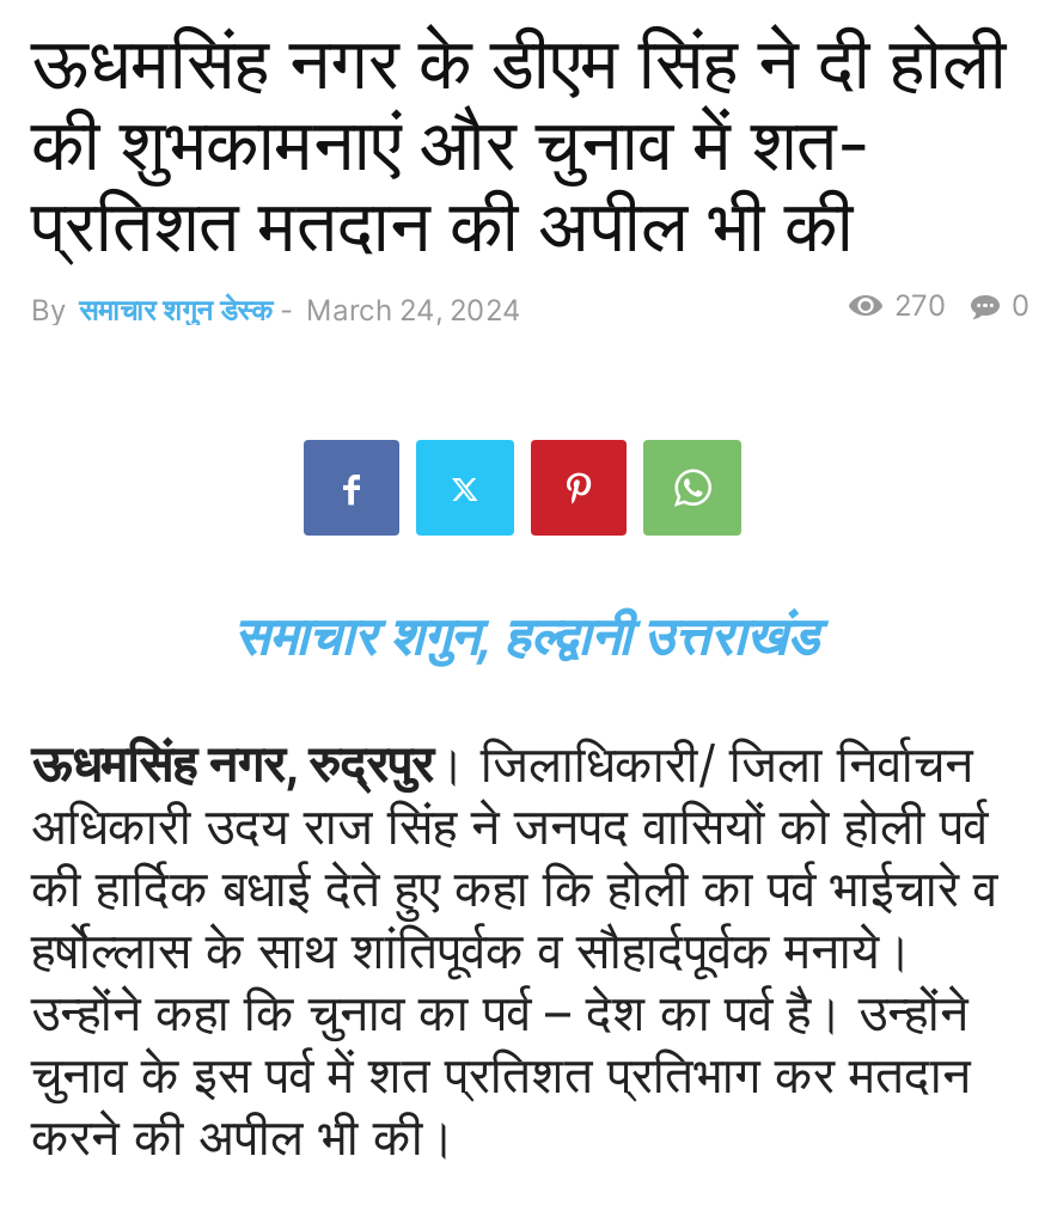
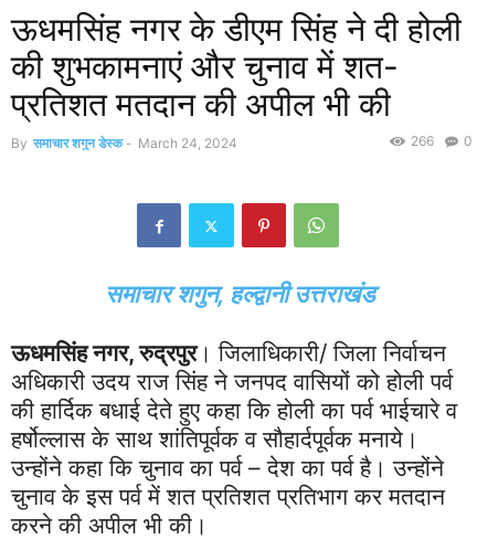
[894,287,1031,323] 270 0 -> [411,133,473,149] 266 0

